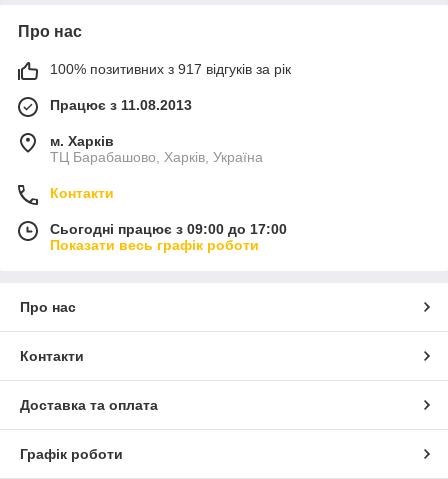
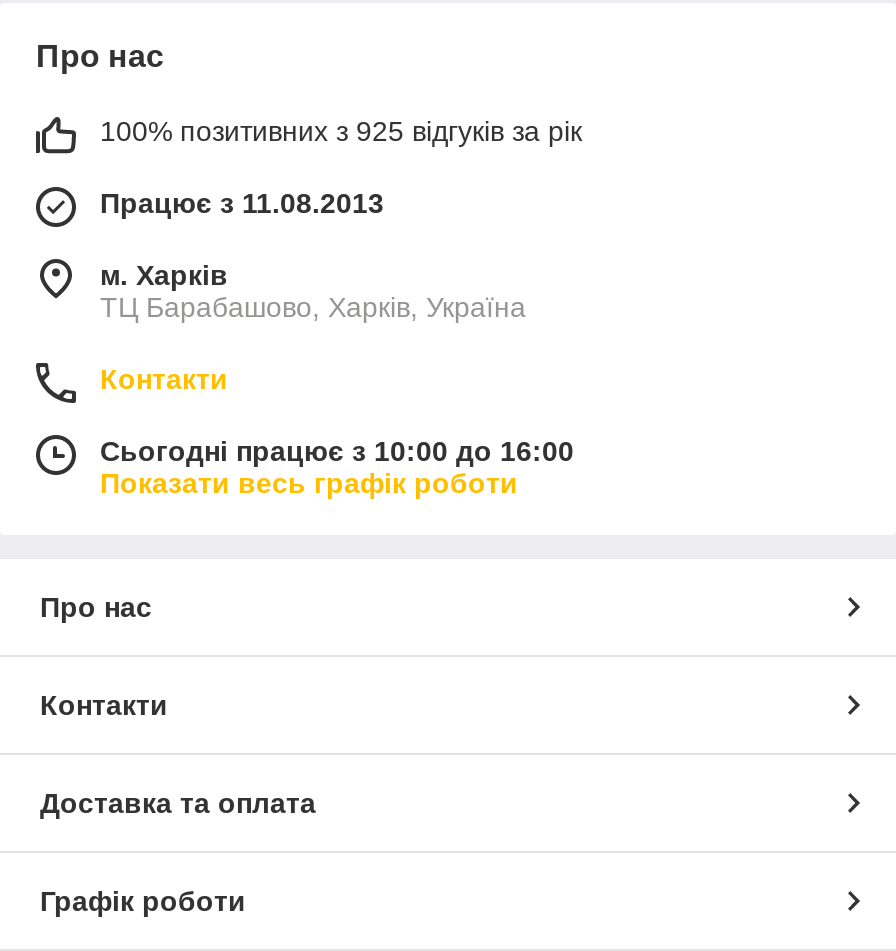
[50,61,291,77] 100% позитивних з 917 відгуків за рік -> [100,115,582,147] 100% позитивних з 925 відгуків за рік
[50,221,287,237] Сьогодні працює з 09:00 до 17:00 -> [100,435,574,467] Сьогодні працює з 10:00 до 16:00

